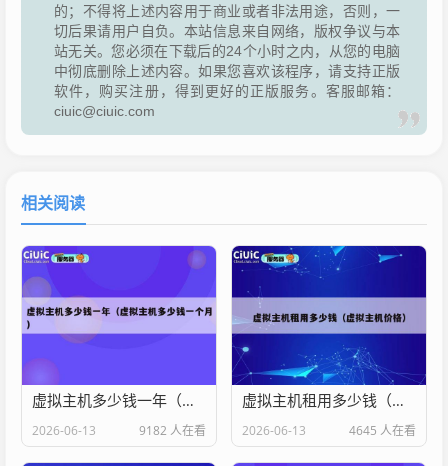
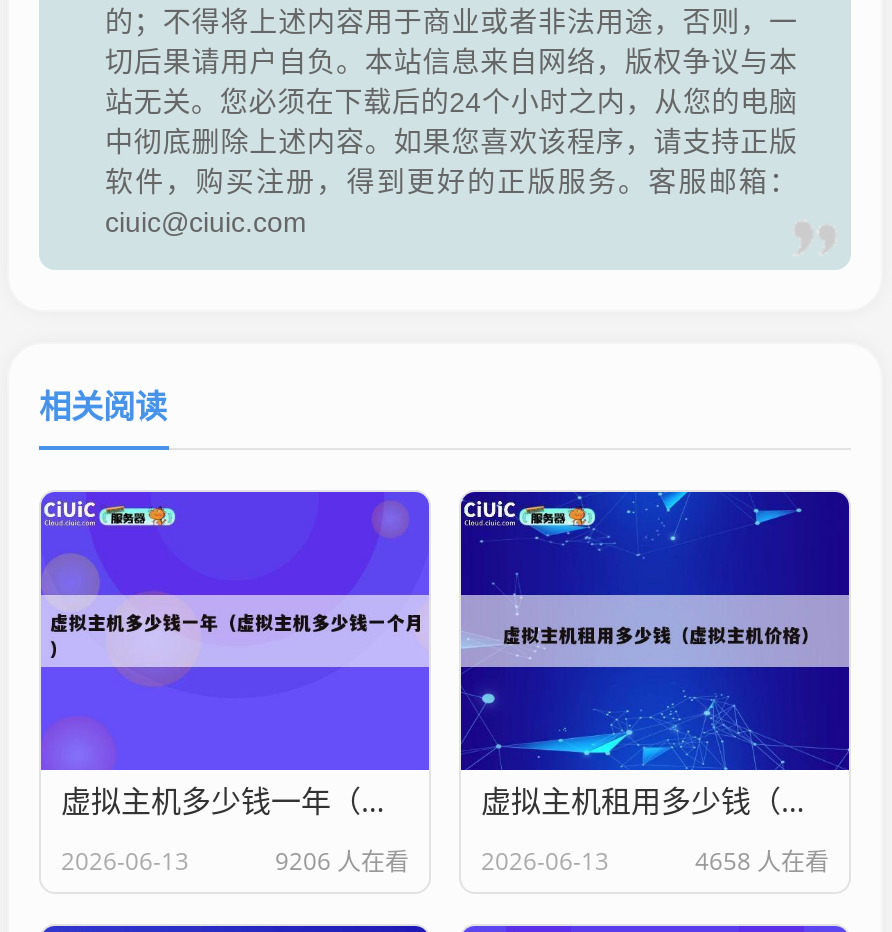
[139,422,206,439] 9182 人在看 -> [275,844,409,878] 9206 人在看
[349,422,416,439] 4645 人在看 -> [695,844,829,878] 4658 人在看

